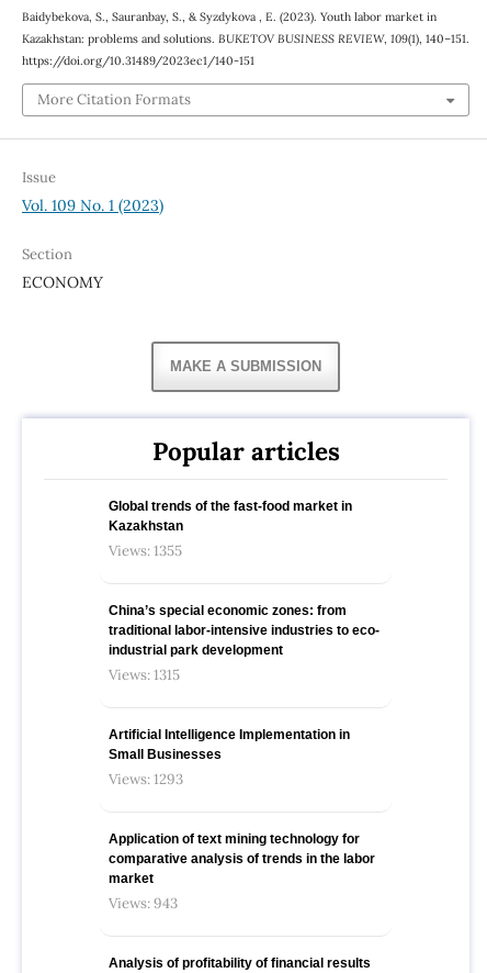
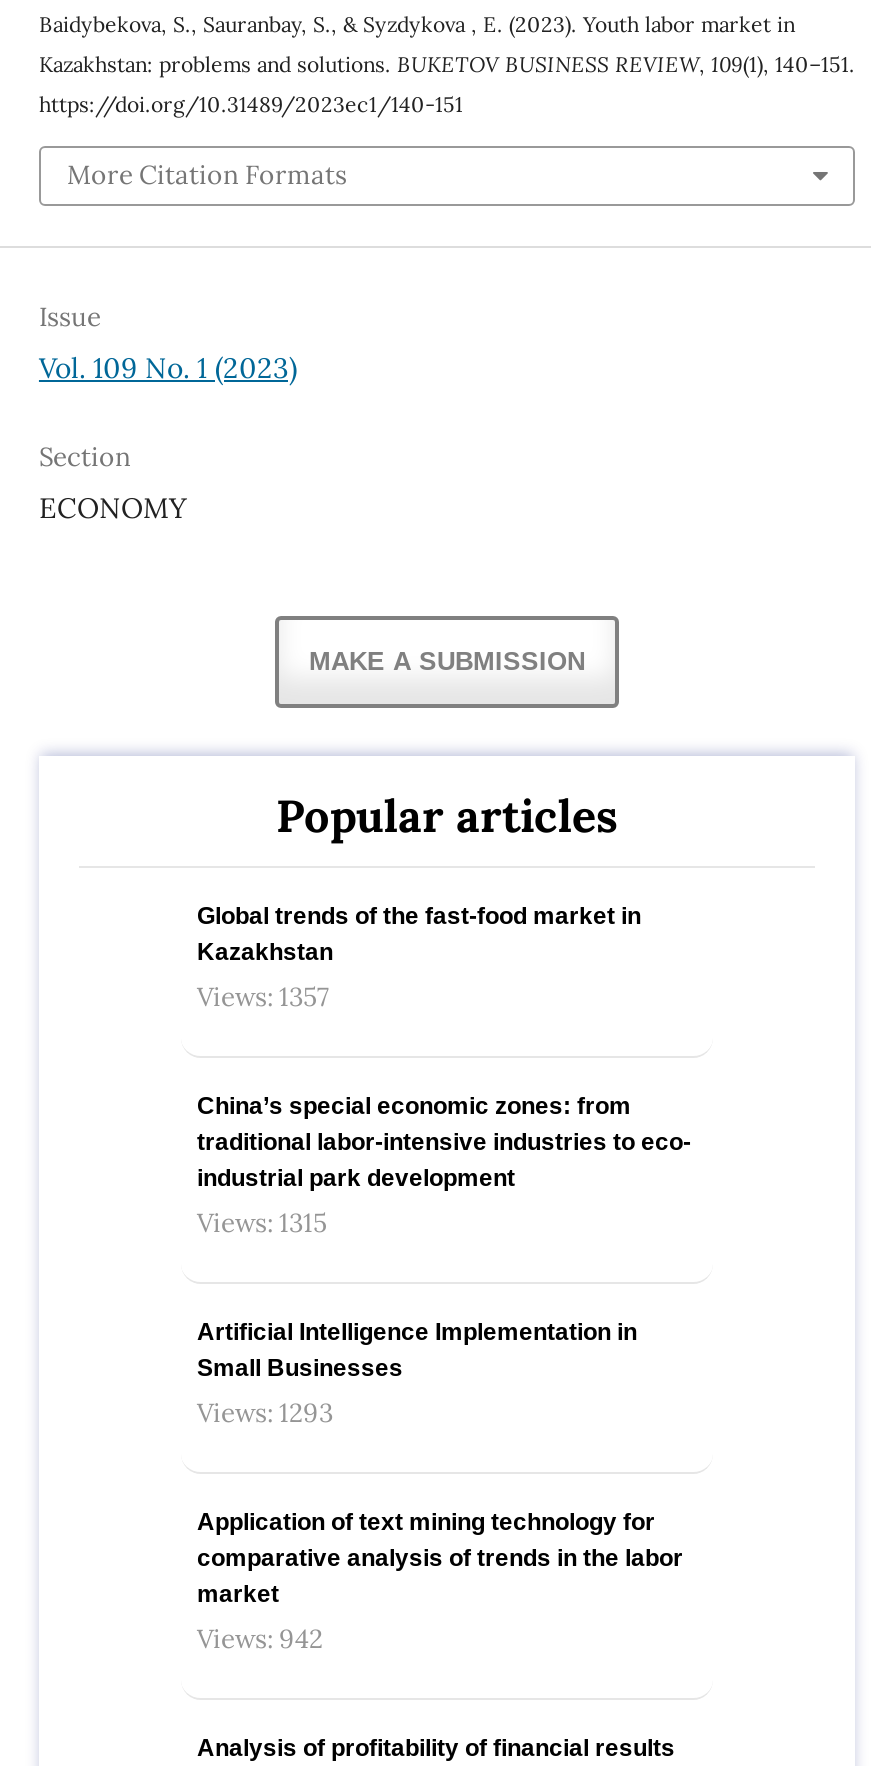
[109,541,182,560] Views: 1355 -> [197,979,329,1013] Views: 1357
[109,894,178,912] Views: 943 -> [197,1621,323,1655] Views: 942

